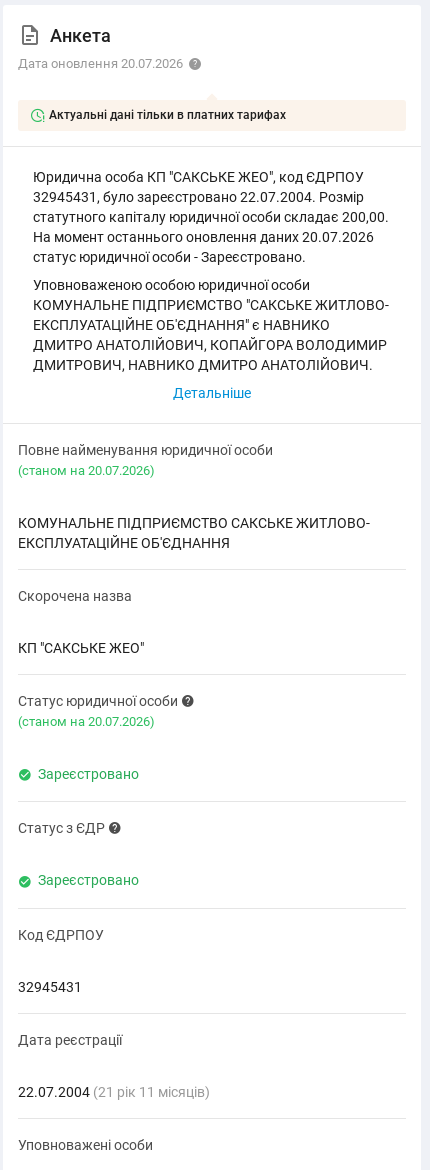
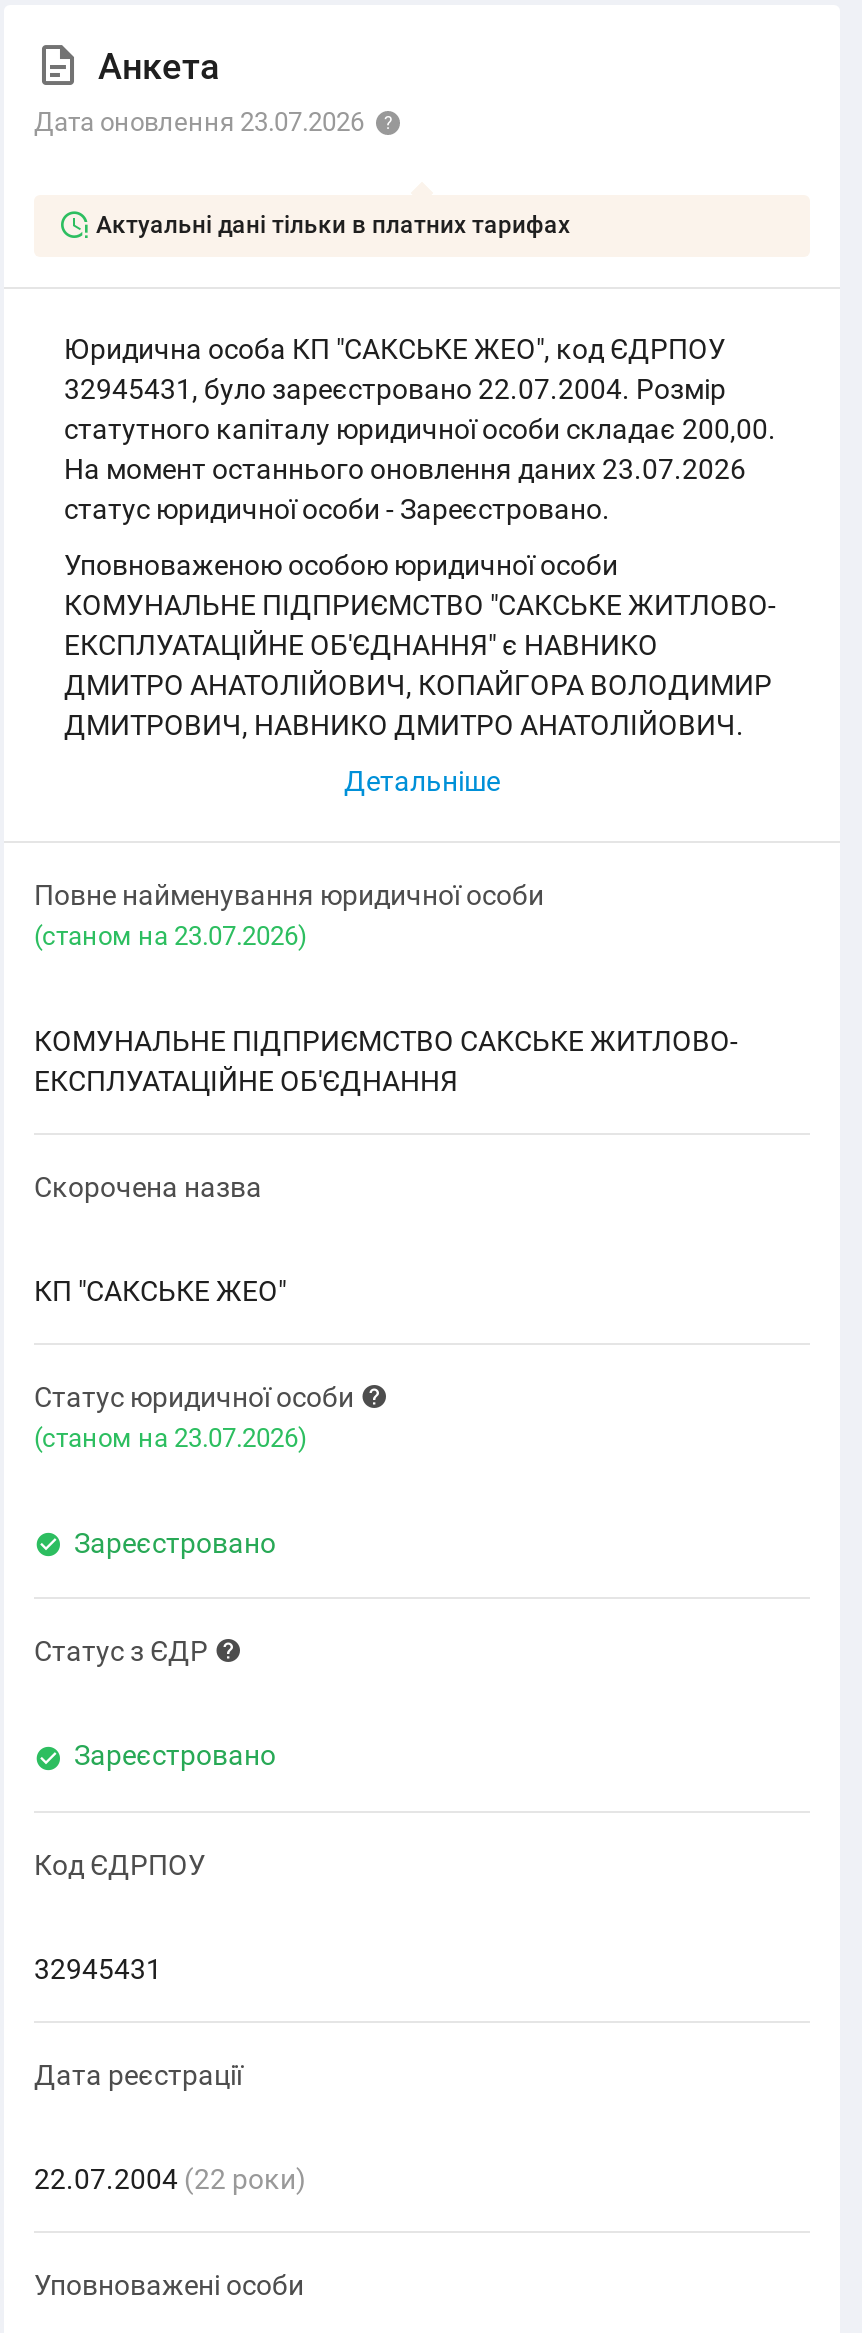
[18,56,183,71] Дата оновлення 20.07.2026 -> [34,107,364,137] Дата оновлення 23.07.2026
[33,229,374,245] На момент останнього оновлення даних 20.07.2026 -> [64,453,746,485] На момент останнього оновлення даних 23.07.2026
[18,463,155,478] (cтаном на 20.07.2026) -> [34,921,308,951] (cтаном на 23.07.2026)
[18,714,155,729] (cтаном на 20.07.2026) -> [34,1423,308,1453] (cтаном на 23.07.2026)
[18,1084,210,1100] 22.07.2004 (21 рік 11 місяців) -> [34,2163,306,2195] 22.07.2004 (22 роки)

